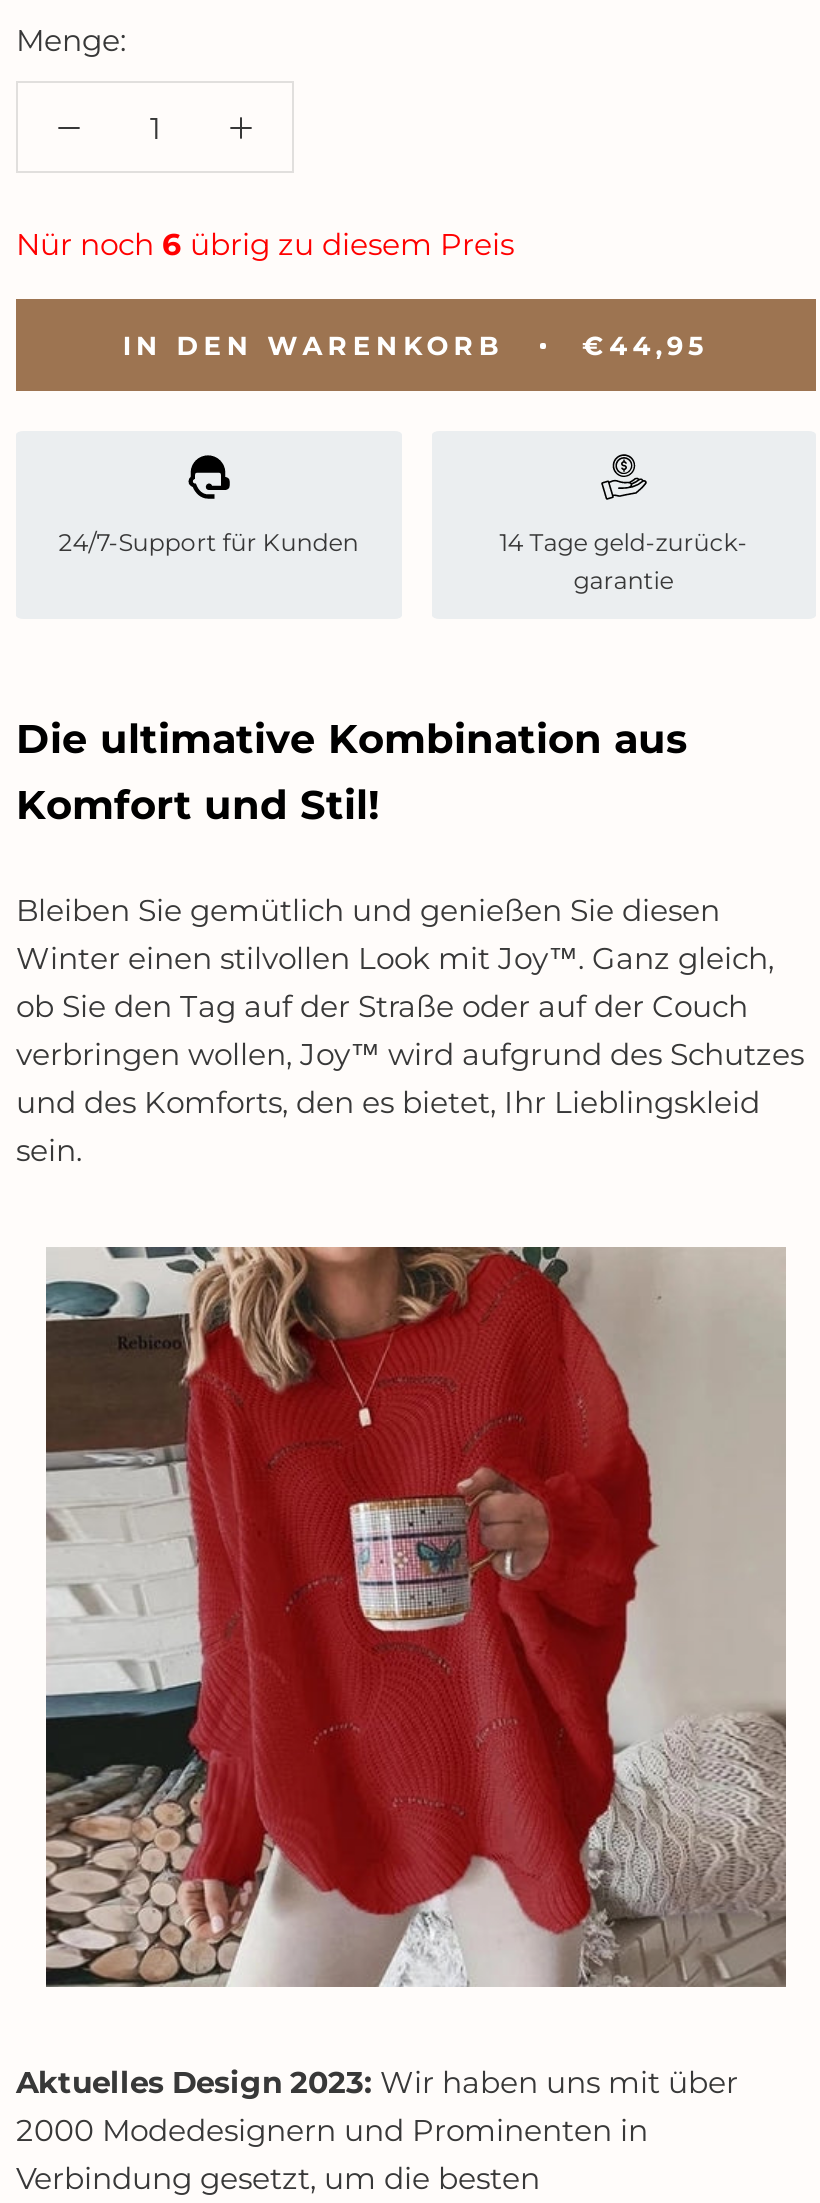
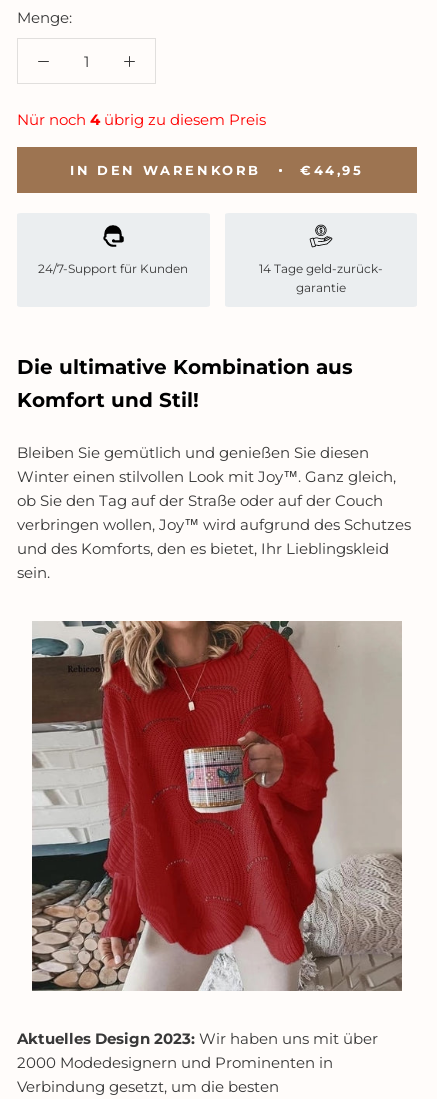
[16,225,514,263] Nür noch 6 übrig zu diesem Preis -> [17,110,266,129] Nür noch 4 übrig zu diesem Preis

